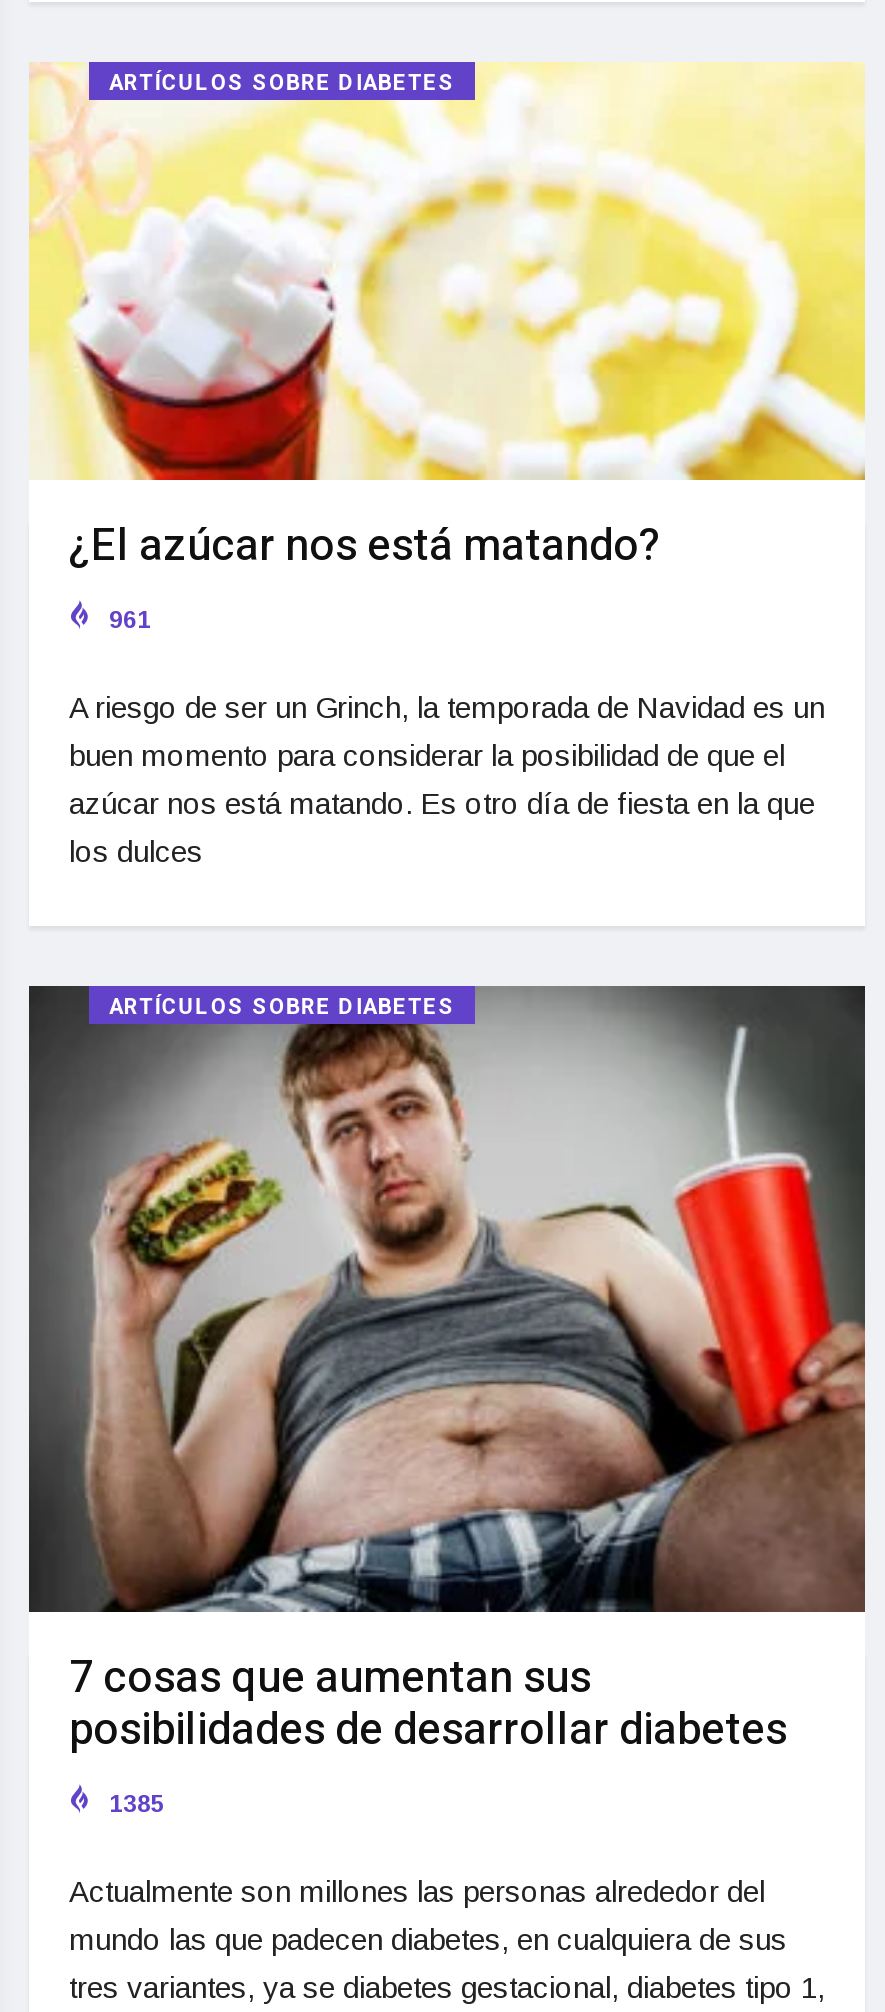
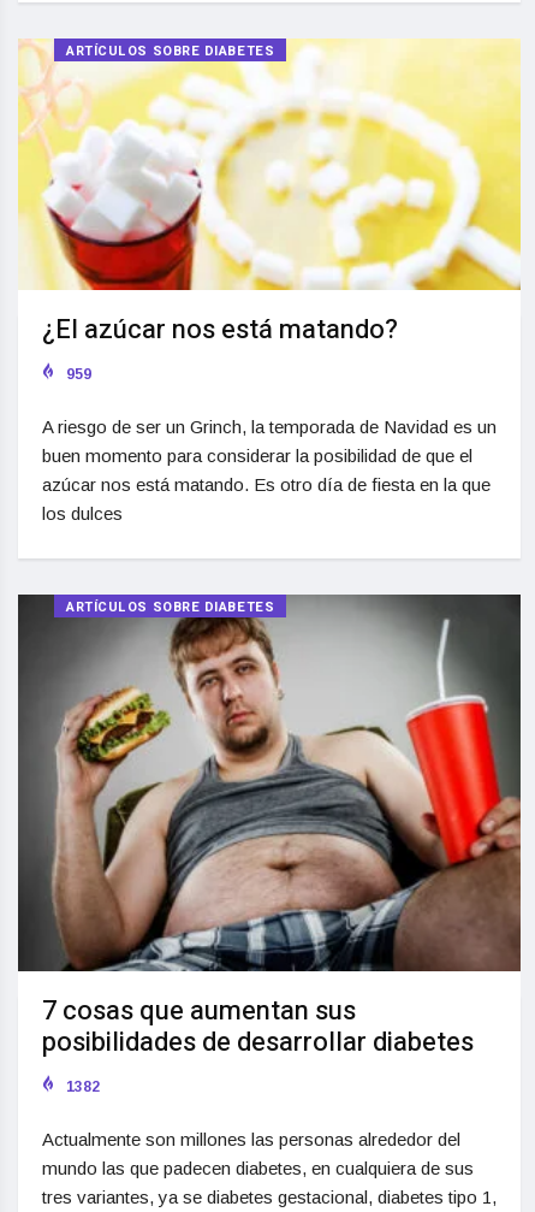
[103,605,151,633] 961 -> [63,366,91,382] 959
[103,1790,165,1818] 1385 -> [63,1079,100,1095] 1382

